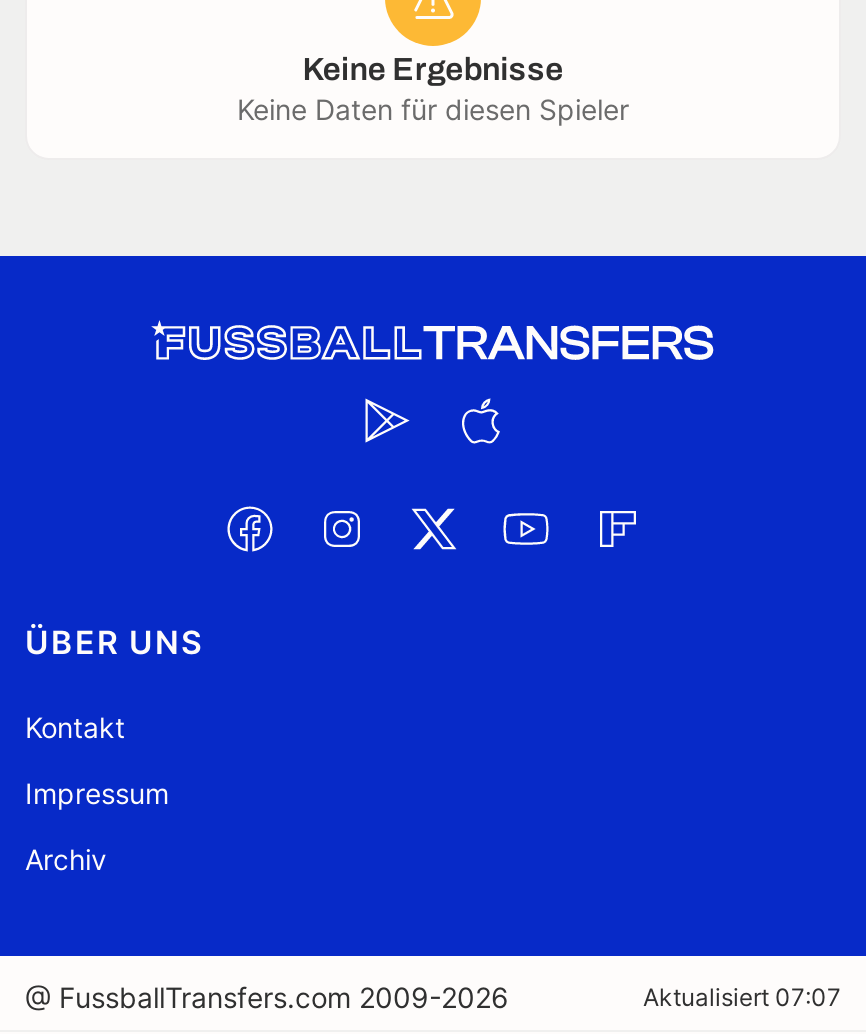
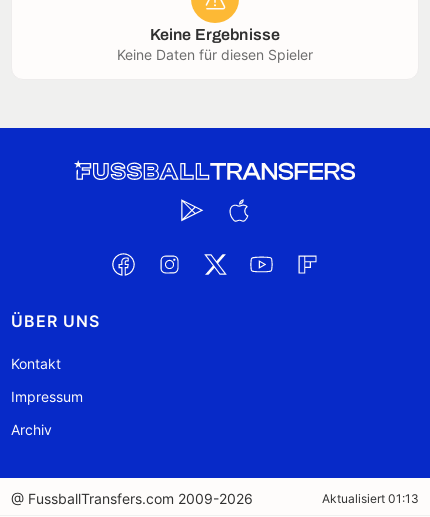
[643,982,841,1012] Aktualisiert 07:07 -> [322,491,419,506] Aktualisiert 01:13

